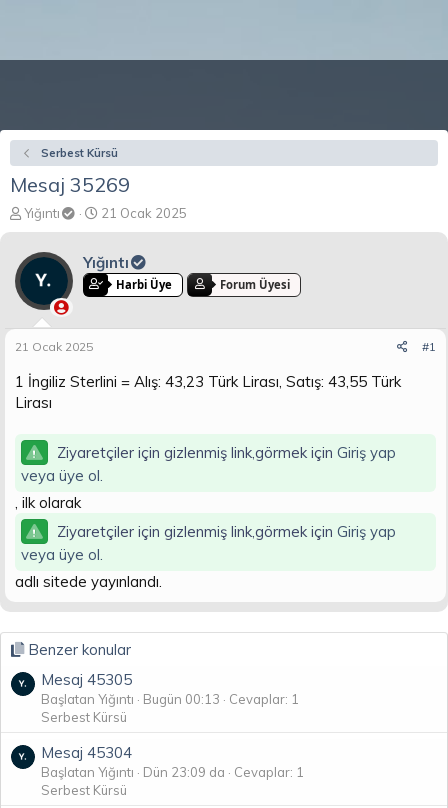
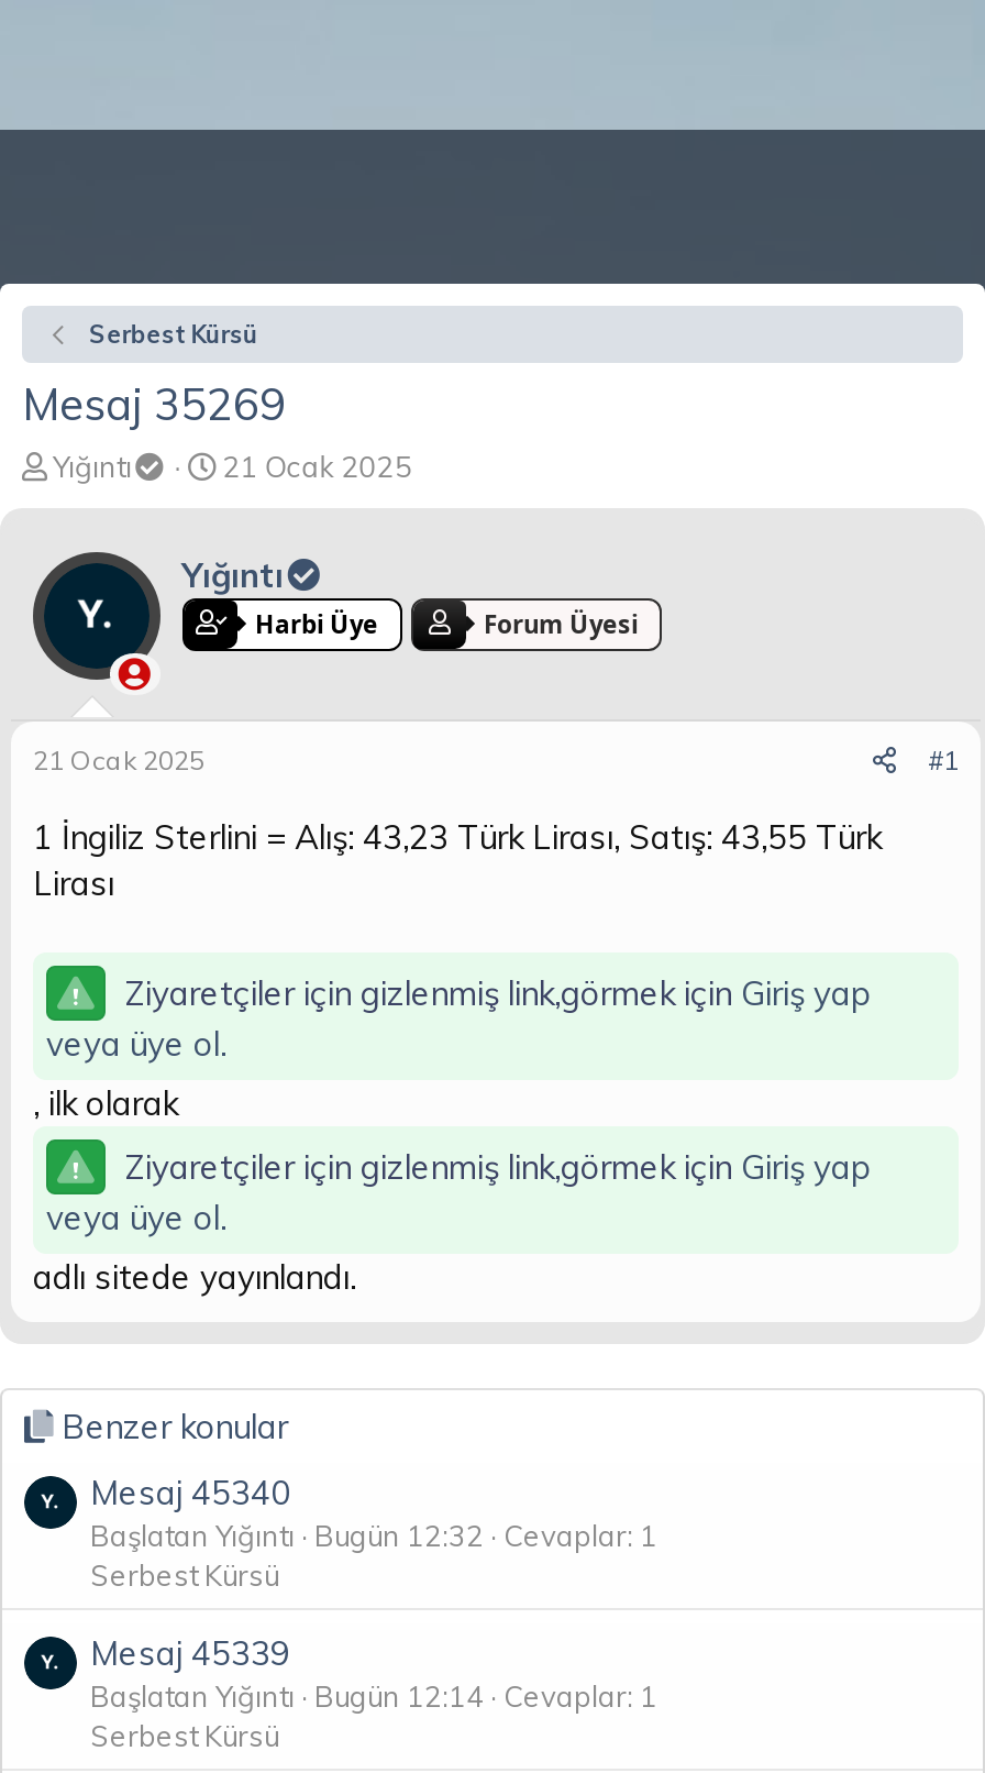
[41,670,132,689] Mesaj 45305 -> [90,1471,290,1513] Mesaj 45340
[41,691,299,707] Başlatan Yığıntı Bugün 00:13 Cevaplar: 1 -> [90,1517,657,1553] Başlatan Yığıntı Bugün 12:32 Cevaplar: 1
[41,743,304,780] Mesaj 45304 | Başlatan Yığıntı Dün 23:09 da Cevaplar: 1 -> [90,1632,657,1714] Mesaj 45339 | Başlatan Yığıntı Bugün 12:14 Cevaplar: 1

